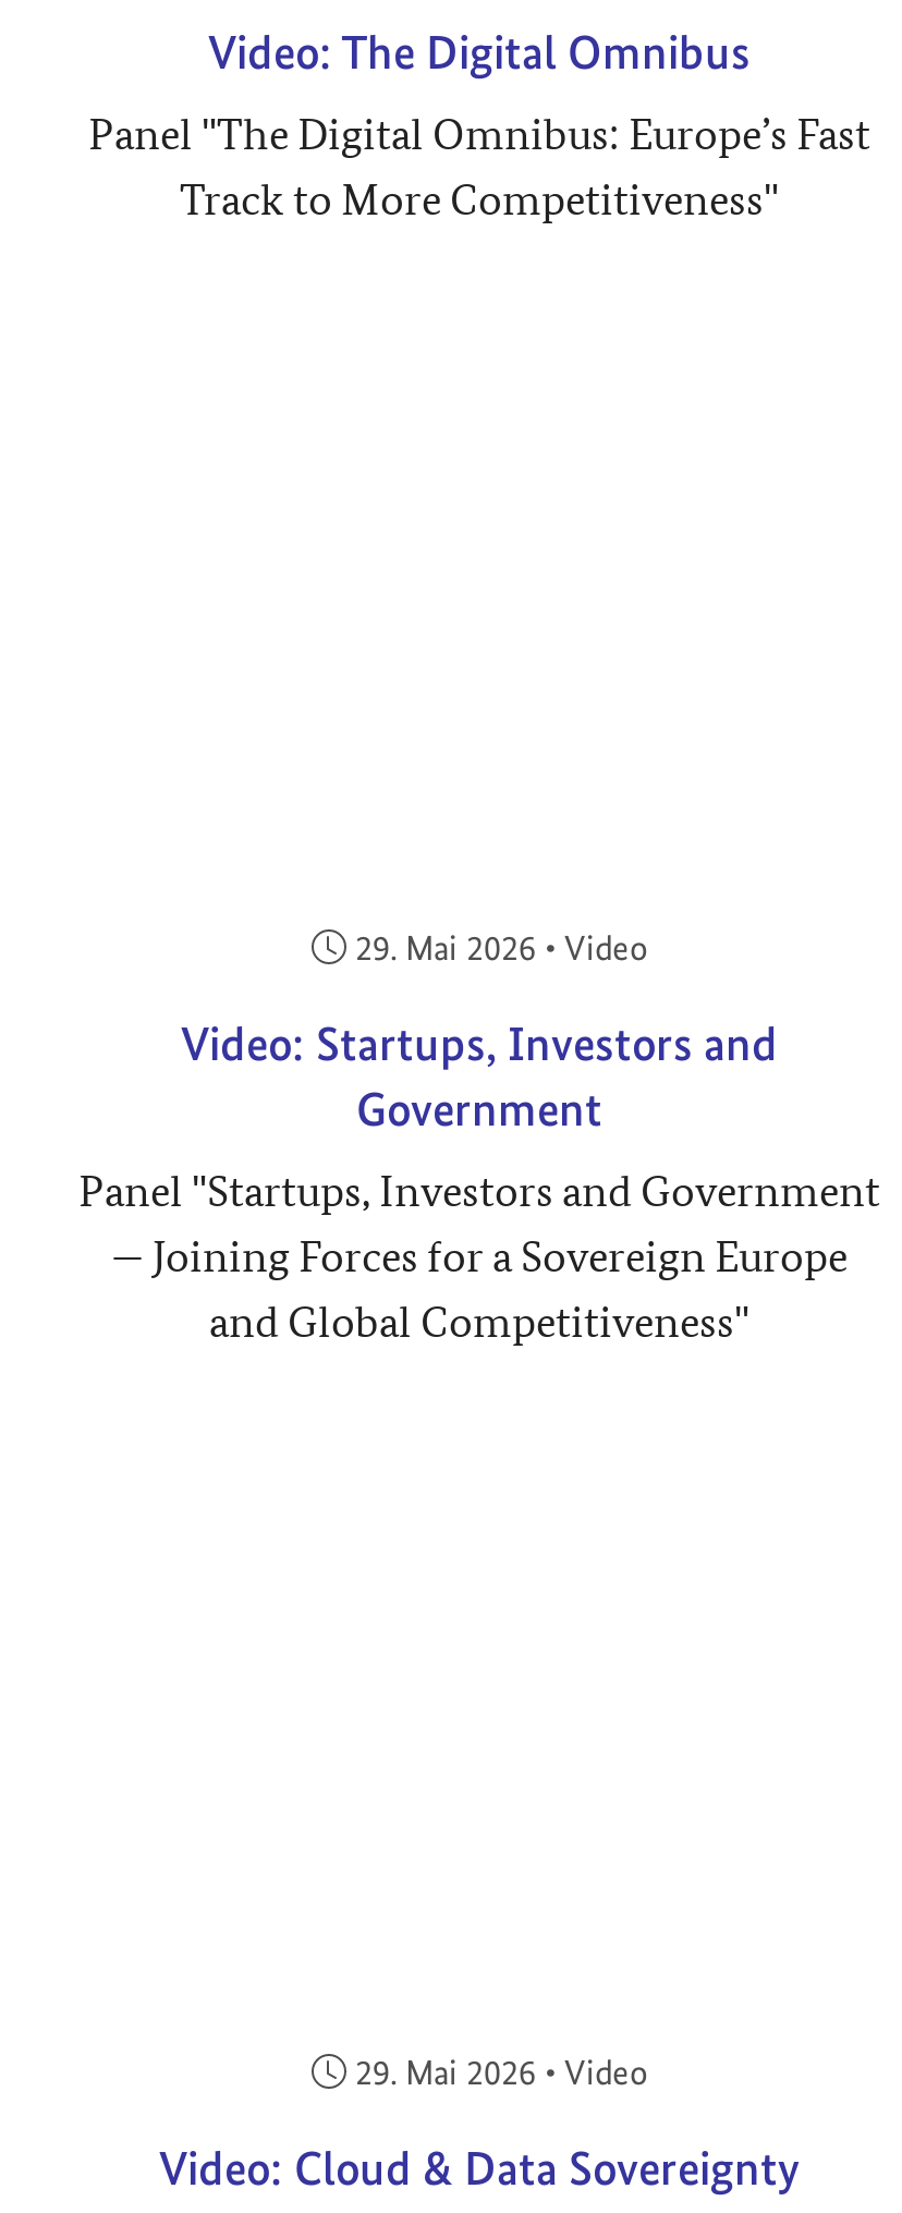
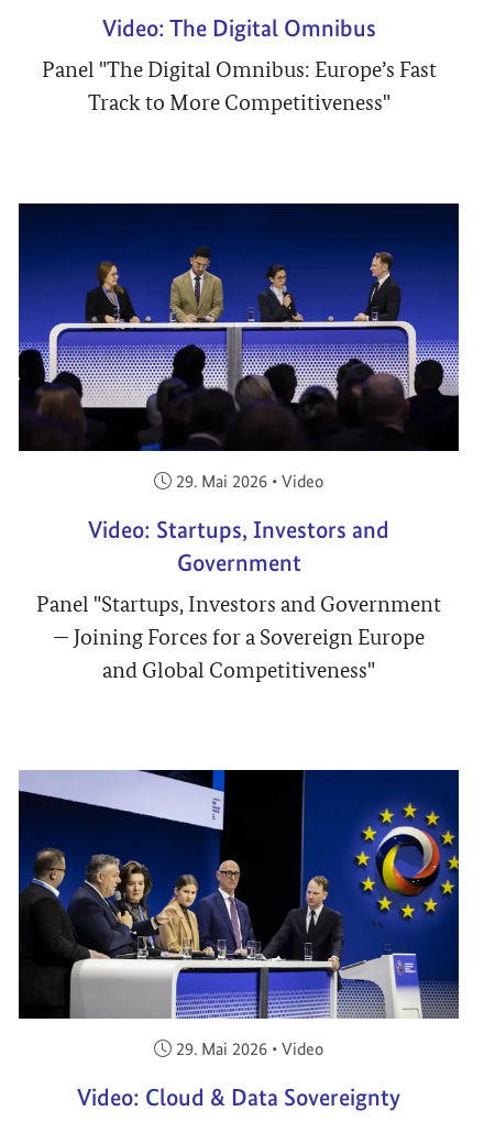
none -> [18,202,460,452] [image]
none -> [18,769,460,1020] [image]

